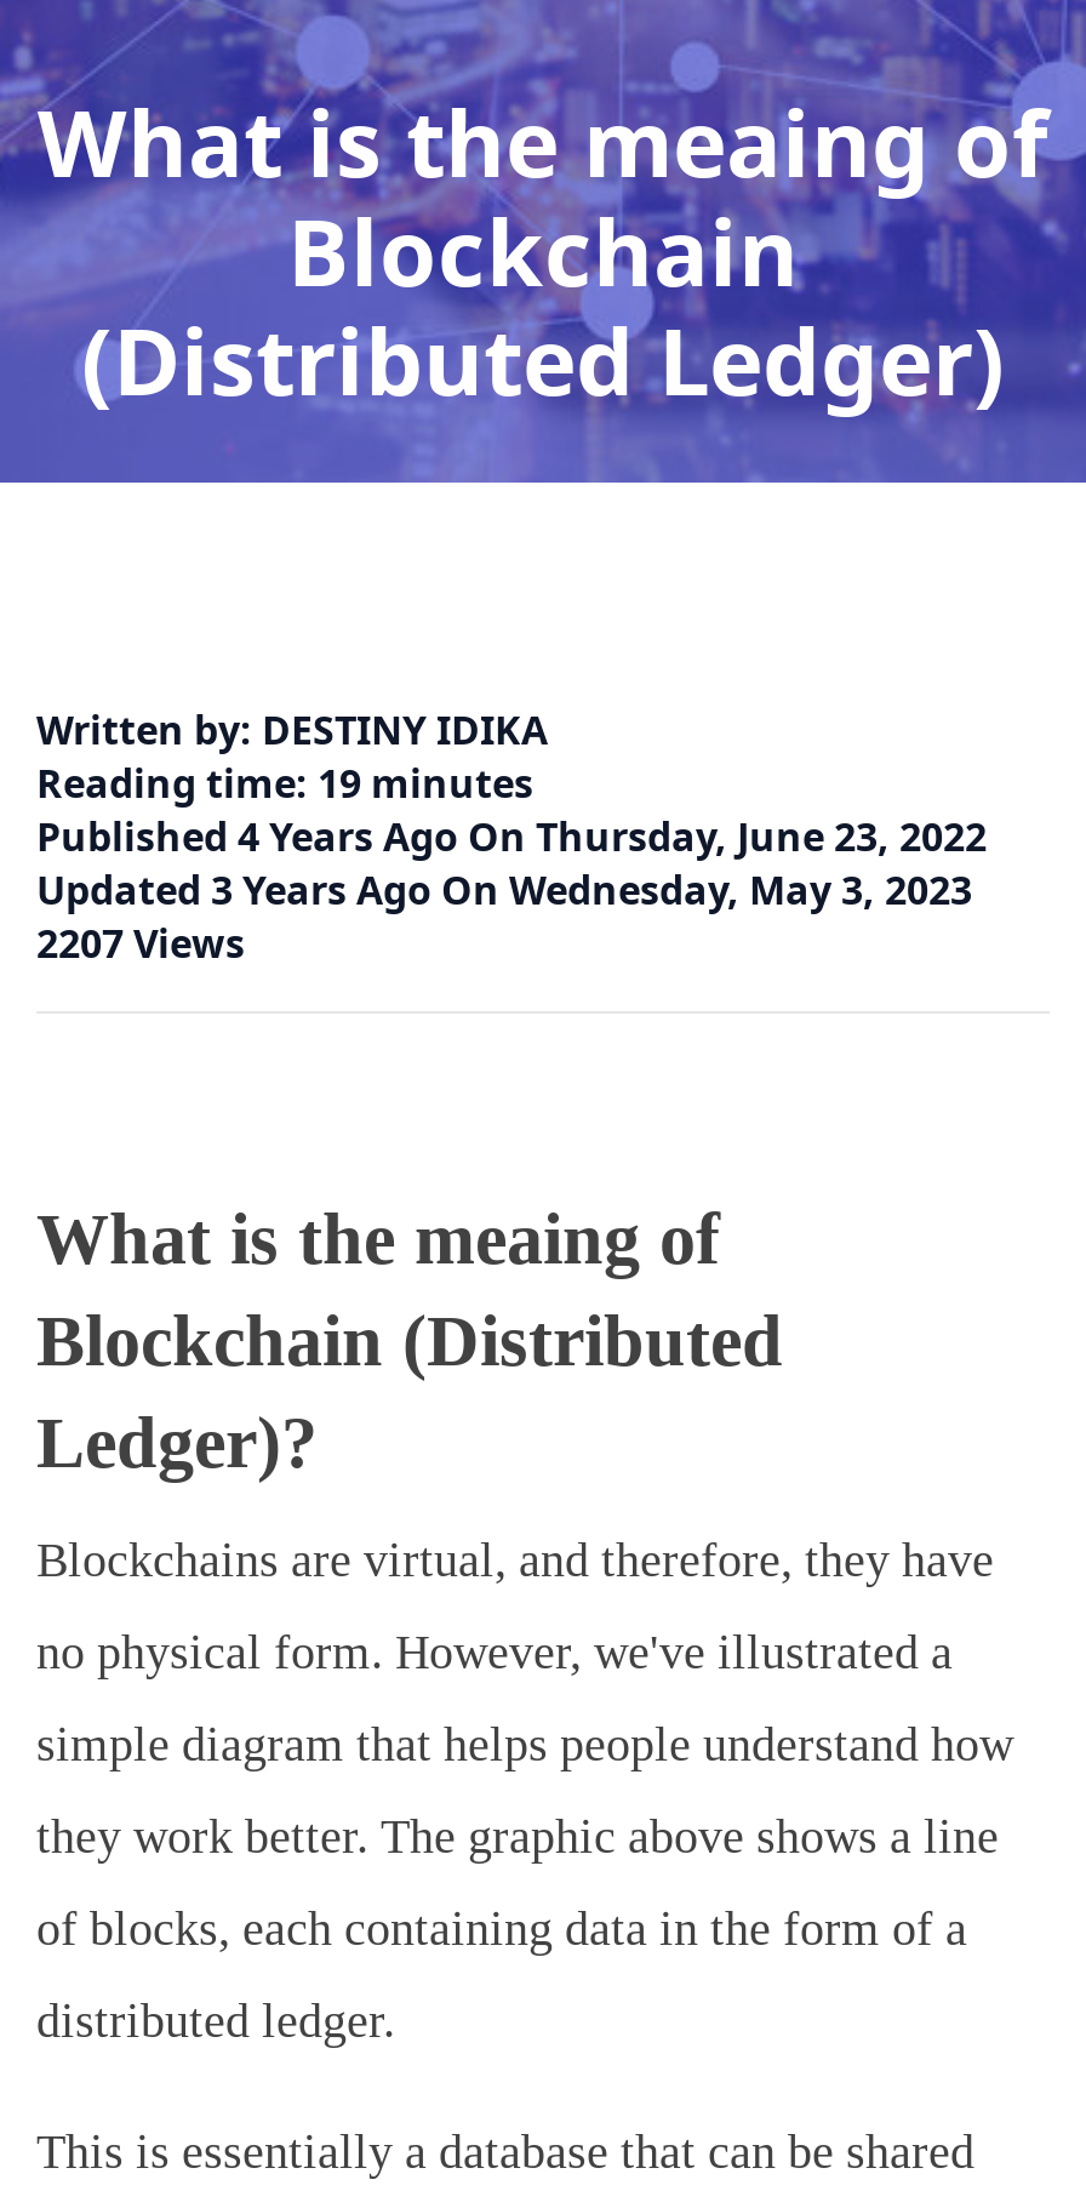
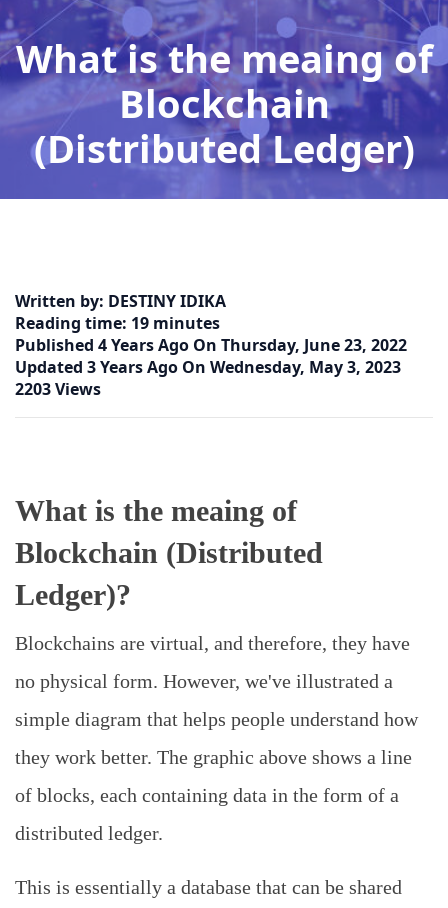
[36,917,245,970] 2207 Views -> [15,378,101,400] 2203 Views

